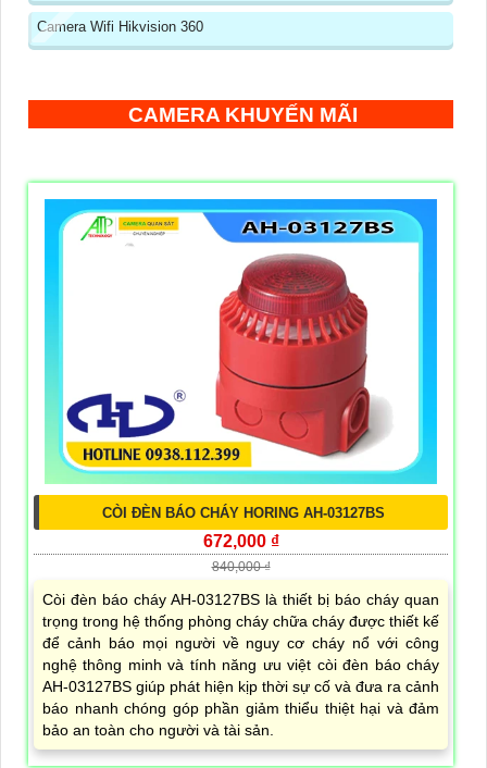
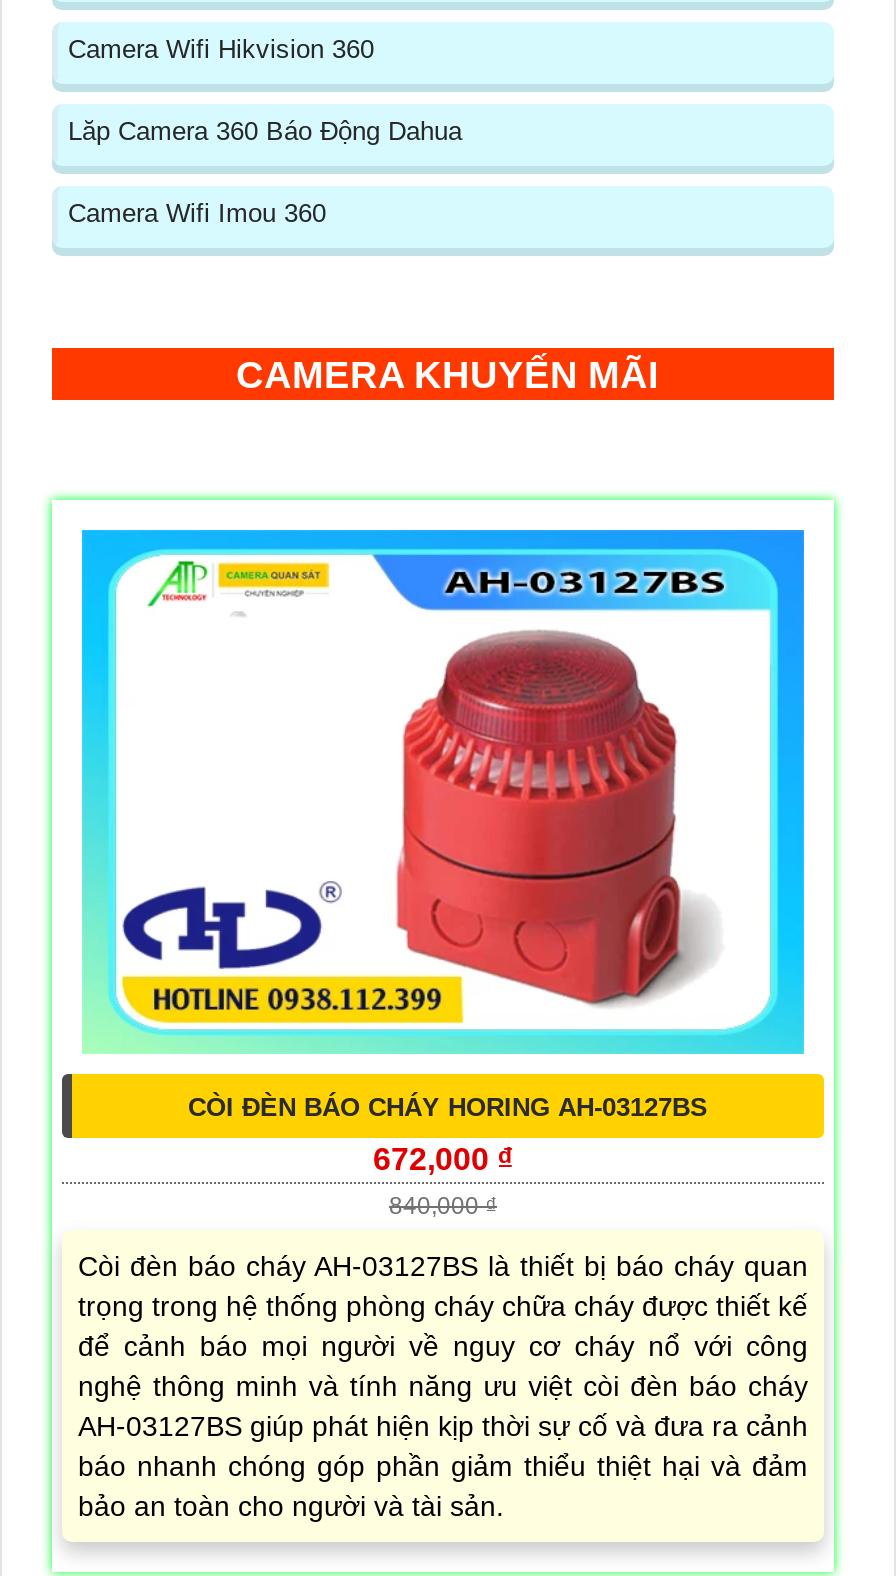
none -> [68,115,462,227] Lăp Camera 360 Báo Động Dahua | Camera Wifi Imou 360

